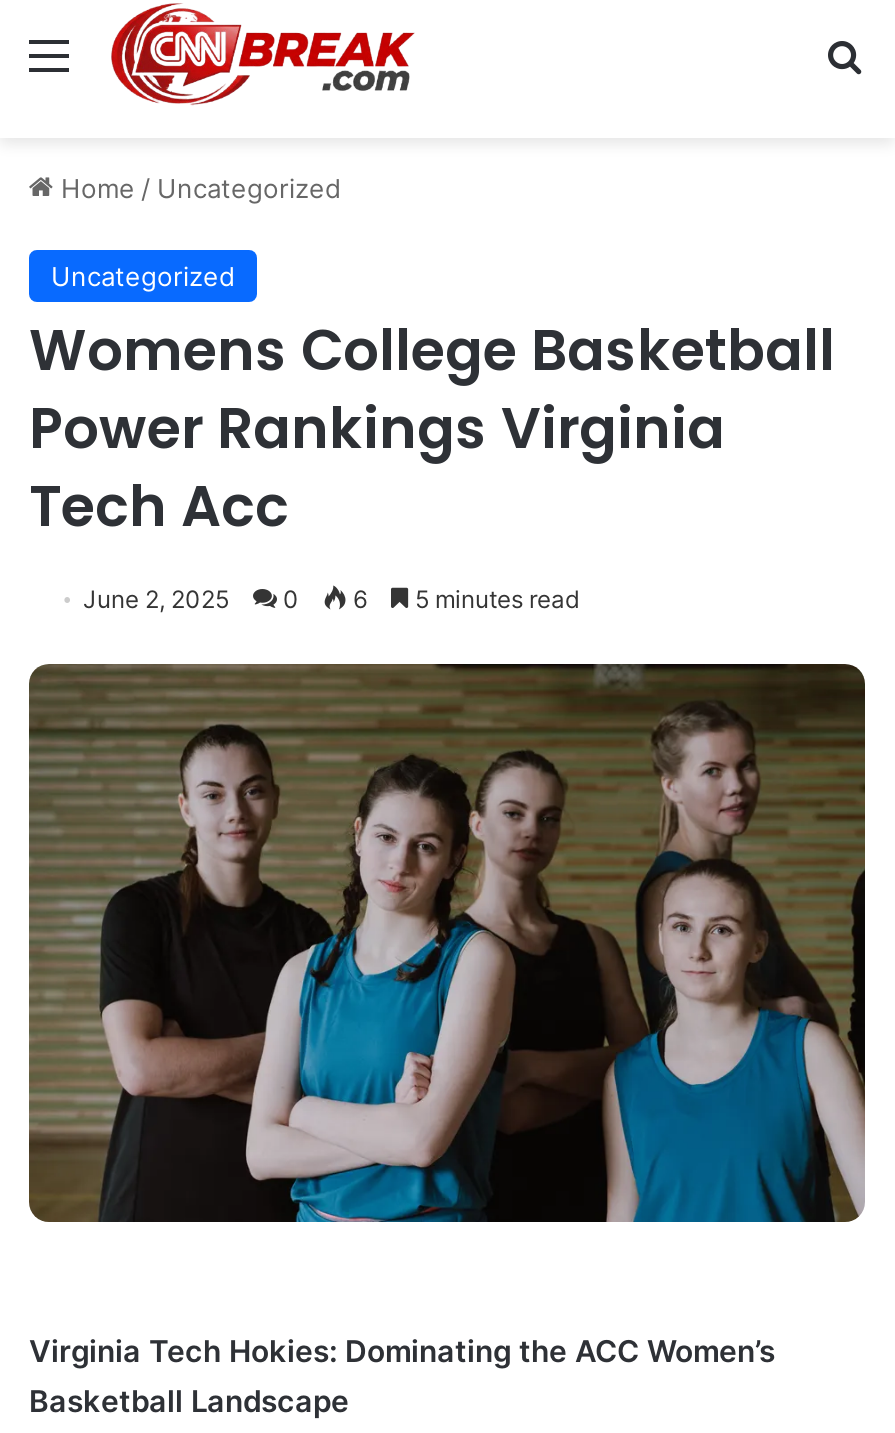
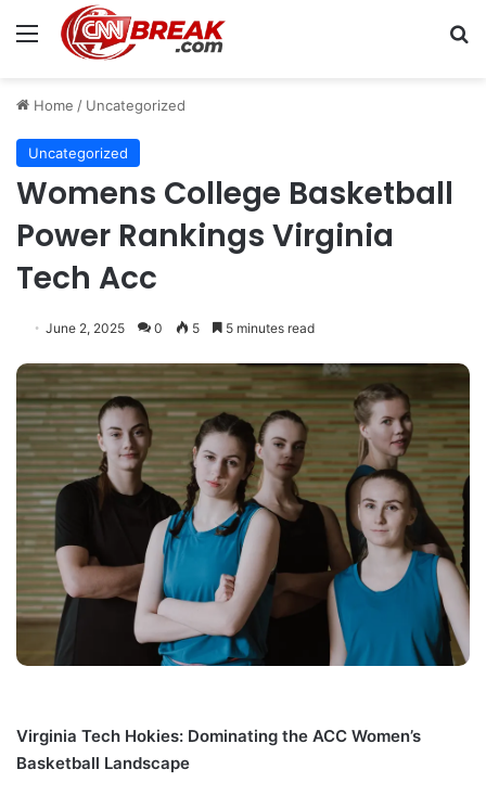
[83,584,579,614] June 2, 2025 0 6 5 minutes read -> [46,320,315,336] June 2, 2025 0 5 5 minutes read

